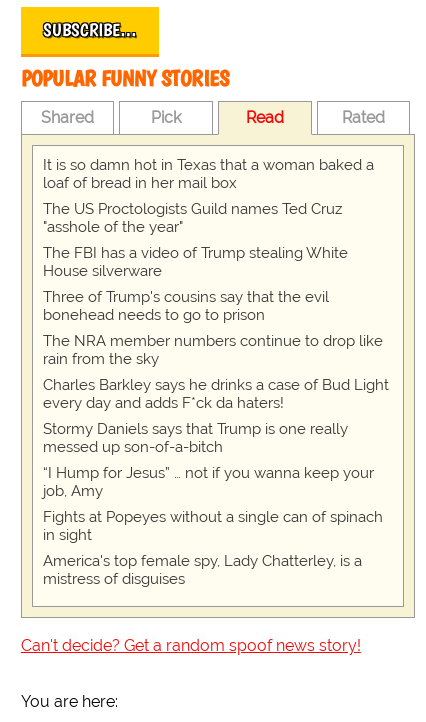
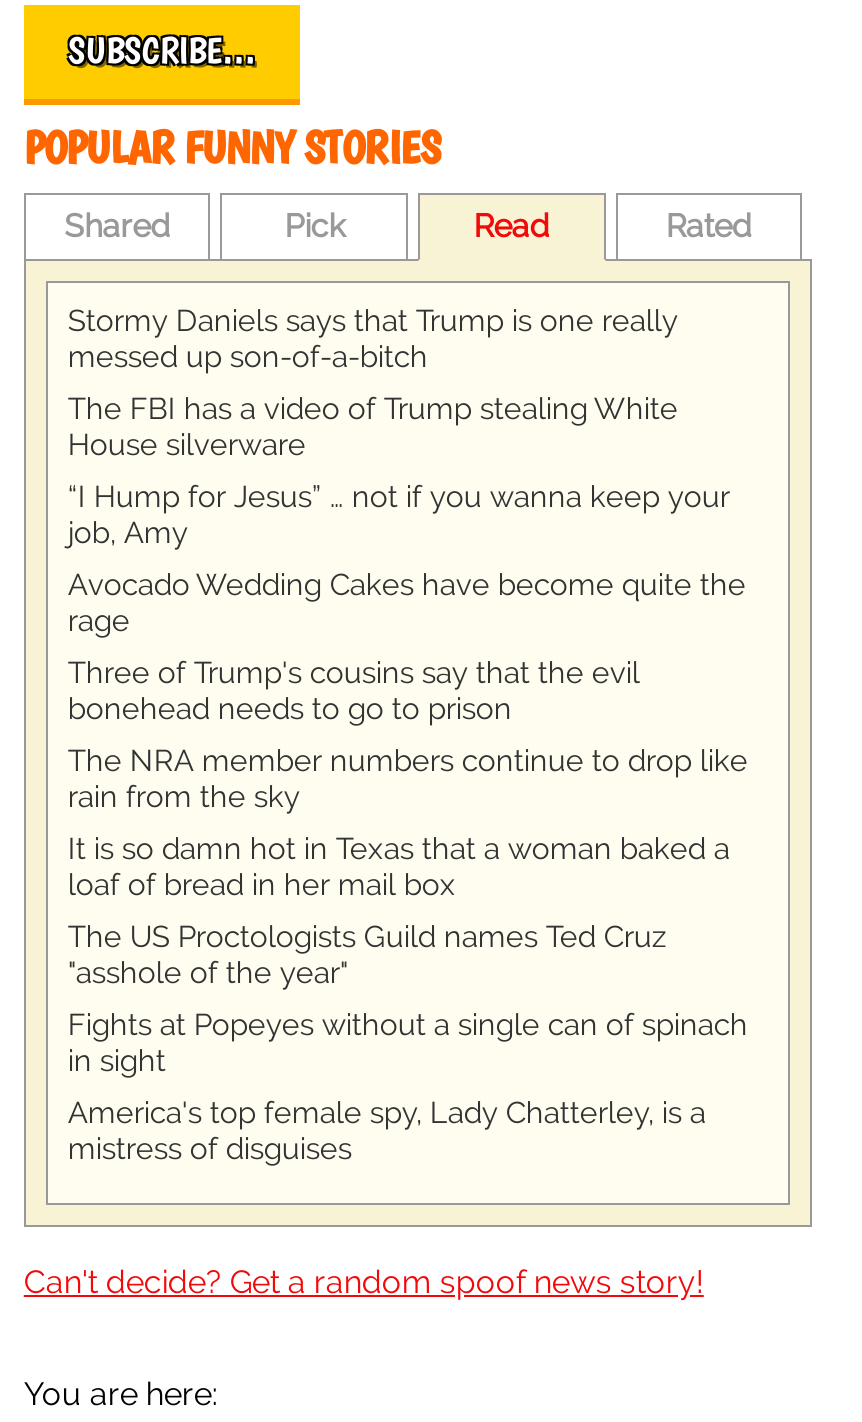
none -> [68,566,746,638] Avocado Wedding Cakes have become quite the | rage
moved [43,156,374,236] -> [68,830,730,990]: It is so damn hot in Texas that a woman baked a | loaf of bread in her mail box | The US Proctologists Guild names Ted Cruz | "asshole of the year"
moved [43,244,383,368] -> [68,390,748,814]: The FBI has a video of Trump stealing White | House silverware | Three of Trump's cousins say that the evil | bonehead needs to go to prison | The NRA member numbers continue to drop like | rain from the sky
[43,376,389,412] Charles Barkley says he drinks a case of Bud Light | every day and adds F*ck da haters! -> none
moved [43,420,374,500] -> [68,302,730,550]: Stormy Daniels says that Trump is one really | messed up son-of-a-bitch | “I Hump for Jesus” … not if you wanna keep your | job, Amy

